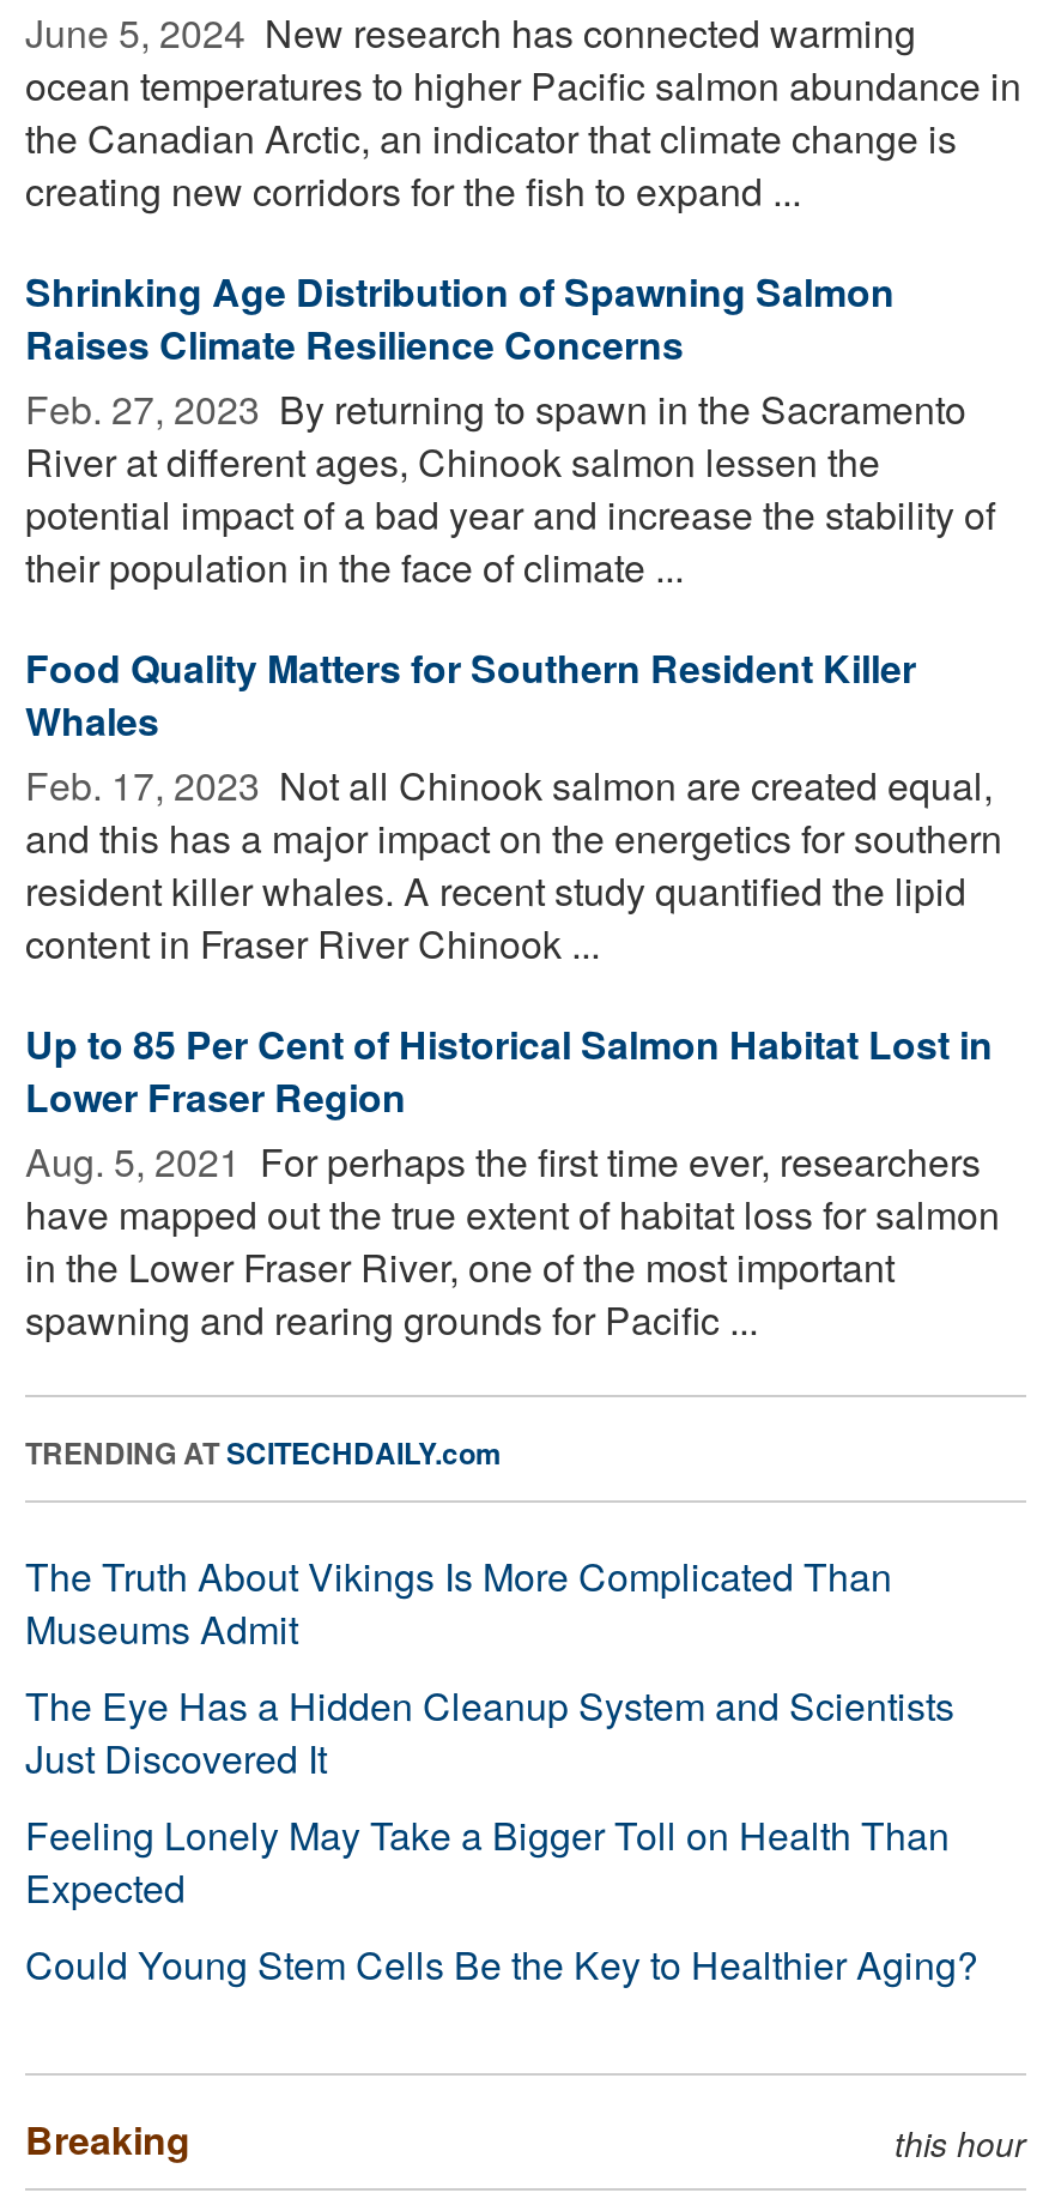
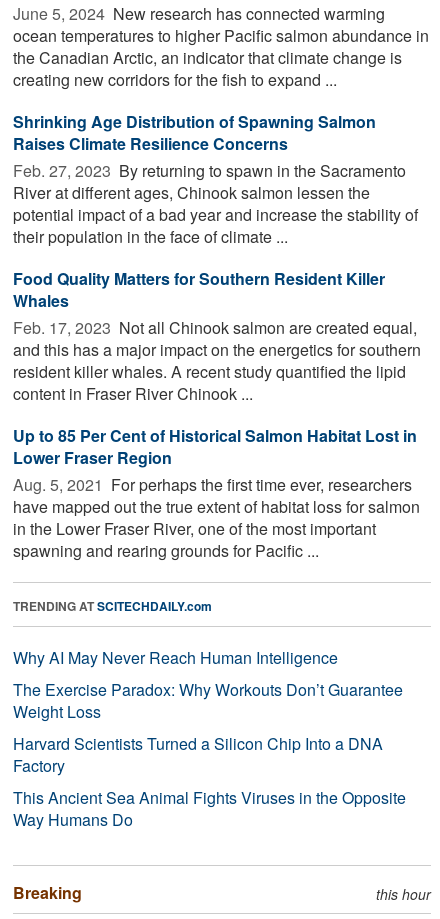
[25,1548,978,1991] The Truth About Vikings Is More Complicated Than | Museums Admit | The Eye Has a Hidden Cleanup System and Scientists | Just Discovered It | Feeling Lonely May Take a Bigger Toll on Health Than | Expected | Could Young Stem Cells Be the Key to Healthier Aging? -> [13,646,406,831] Why AI May Never Reach Human Intelligence | The Exercise Paradox: Why Workouts Don’t Guarantee | Weight Loss | Harvard Scientists Turned a Silicon Chip Into a DNA | Factory | This Ancient Sea Animal Fights Viruses in the Opposite | Way Humans Do

